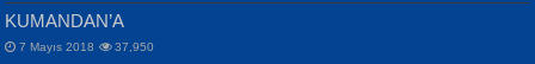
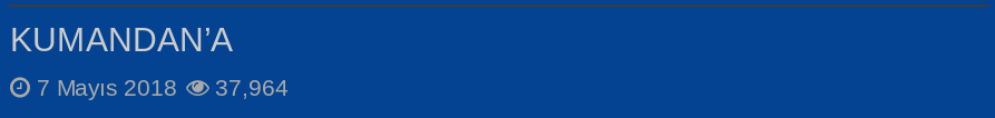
[20,40,155,53] 7 Mayıs 2018 37,950 -> [37,76,289,100] 7 Mayıs 2018 37,964

